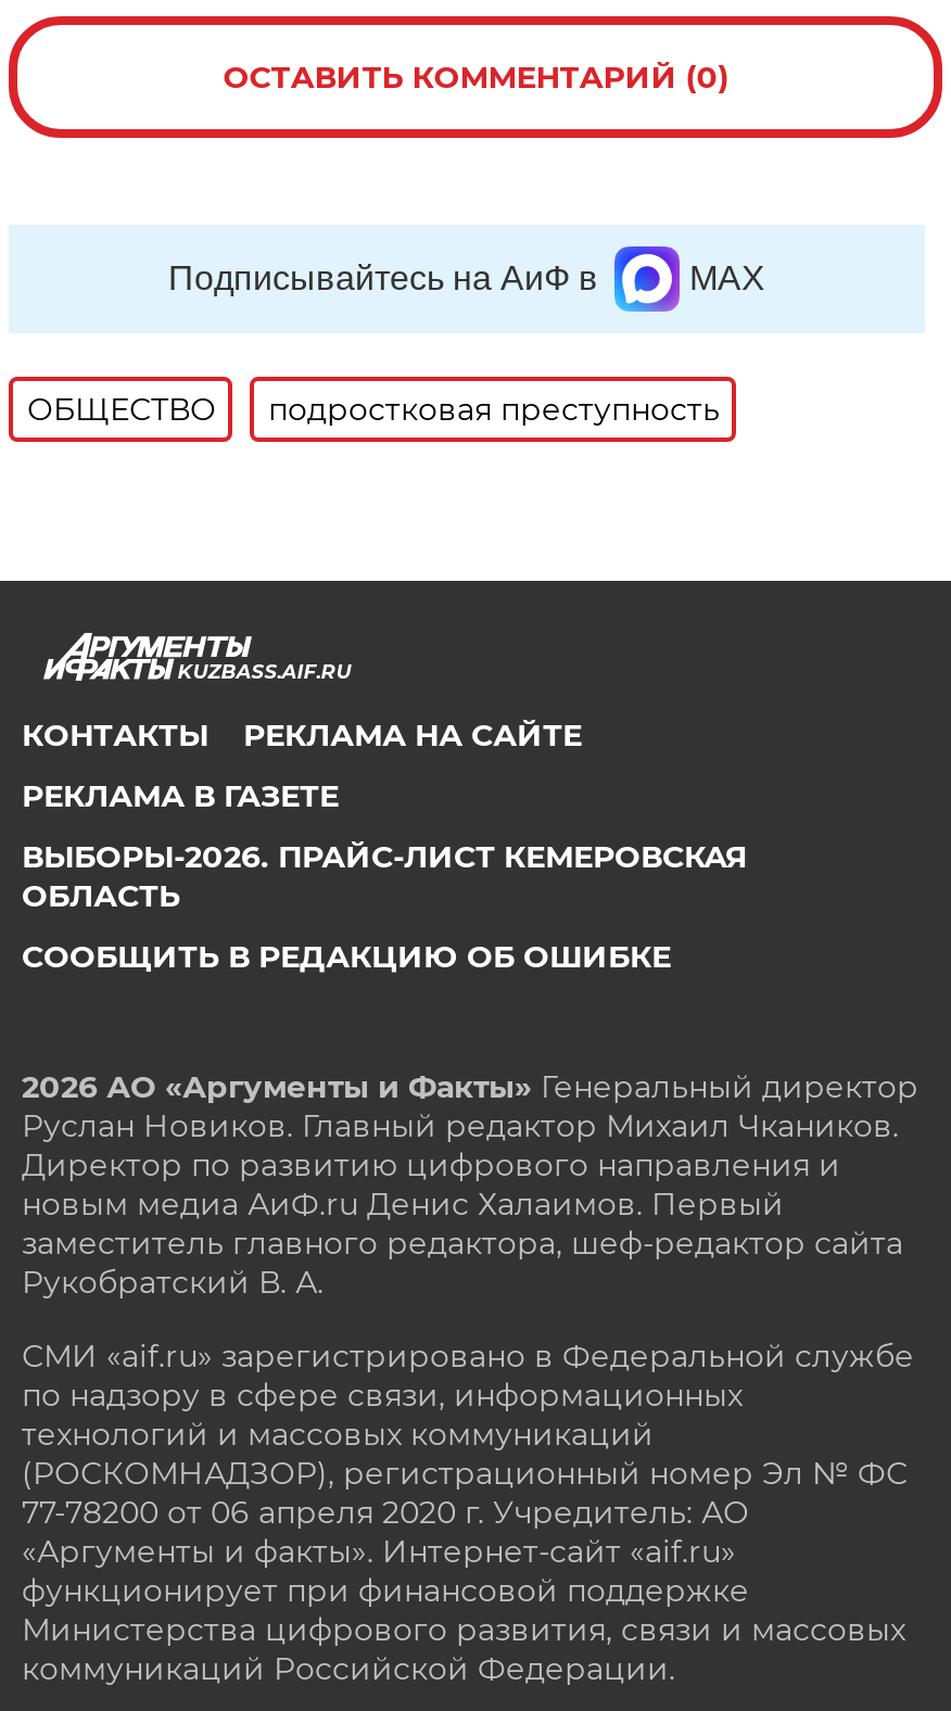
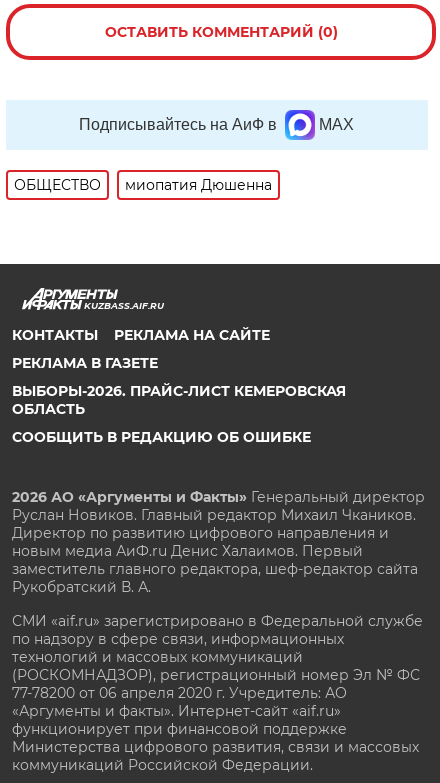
[268,390,720,429] подростковая преступность -> [125,176,272,194] миопатия Дюшенна

